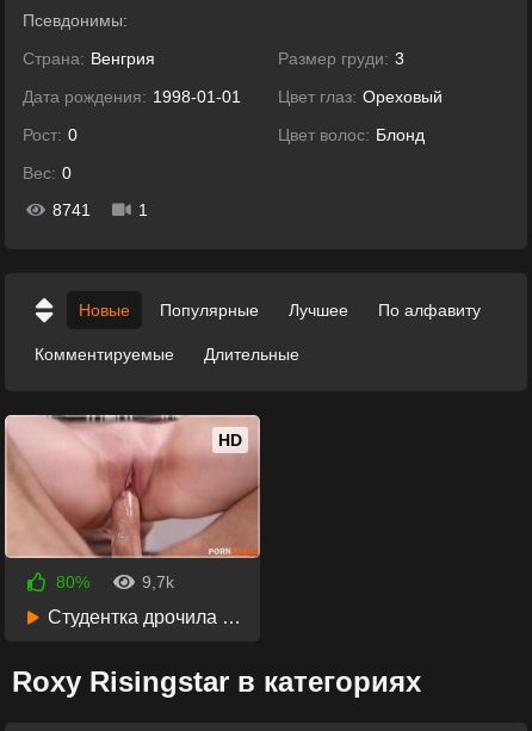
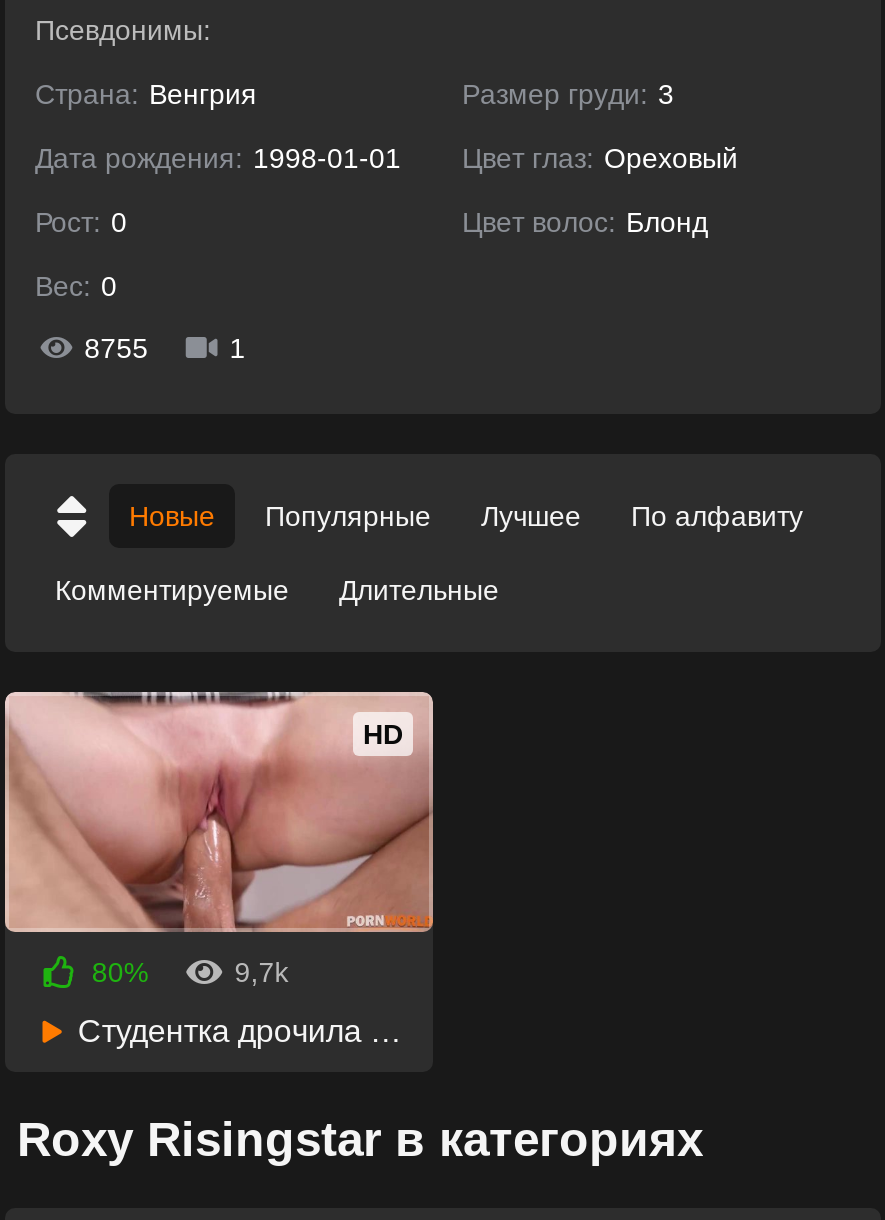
[52,200,90,219] 8741 -> [84,332,148,364] 8755

